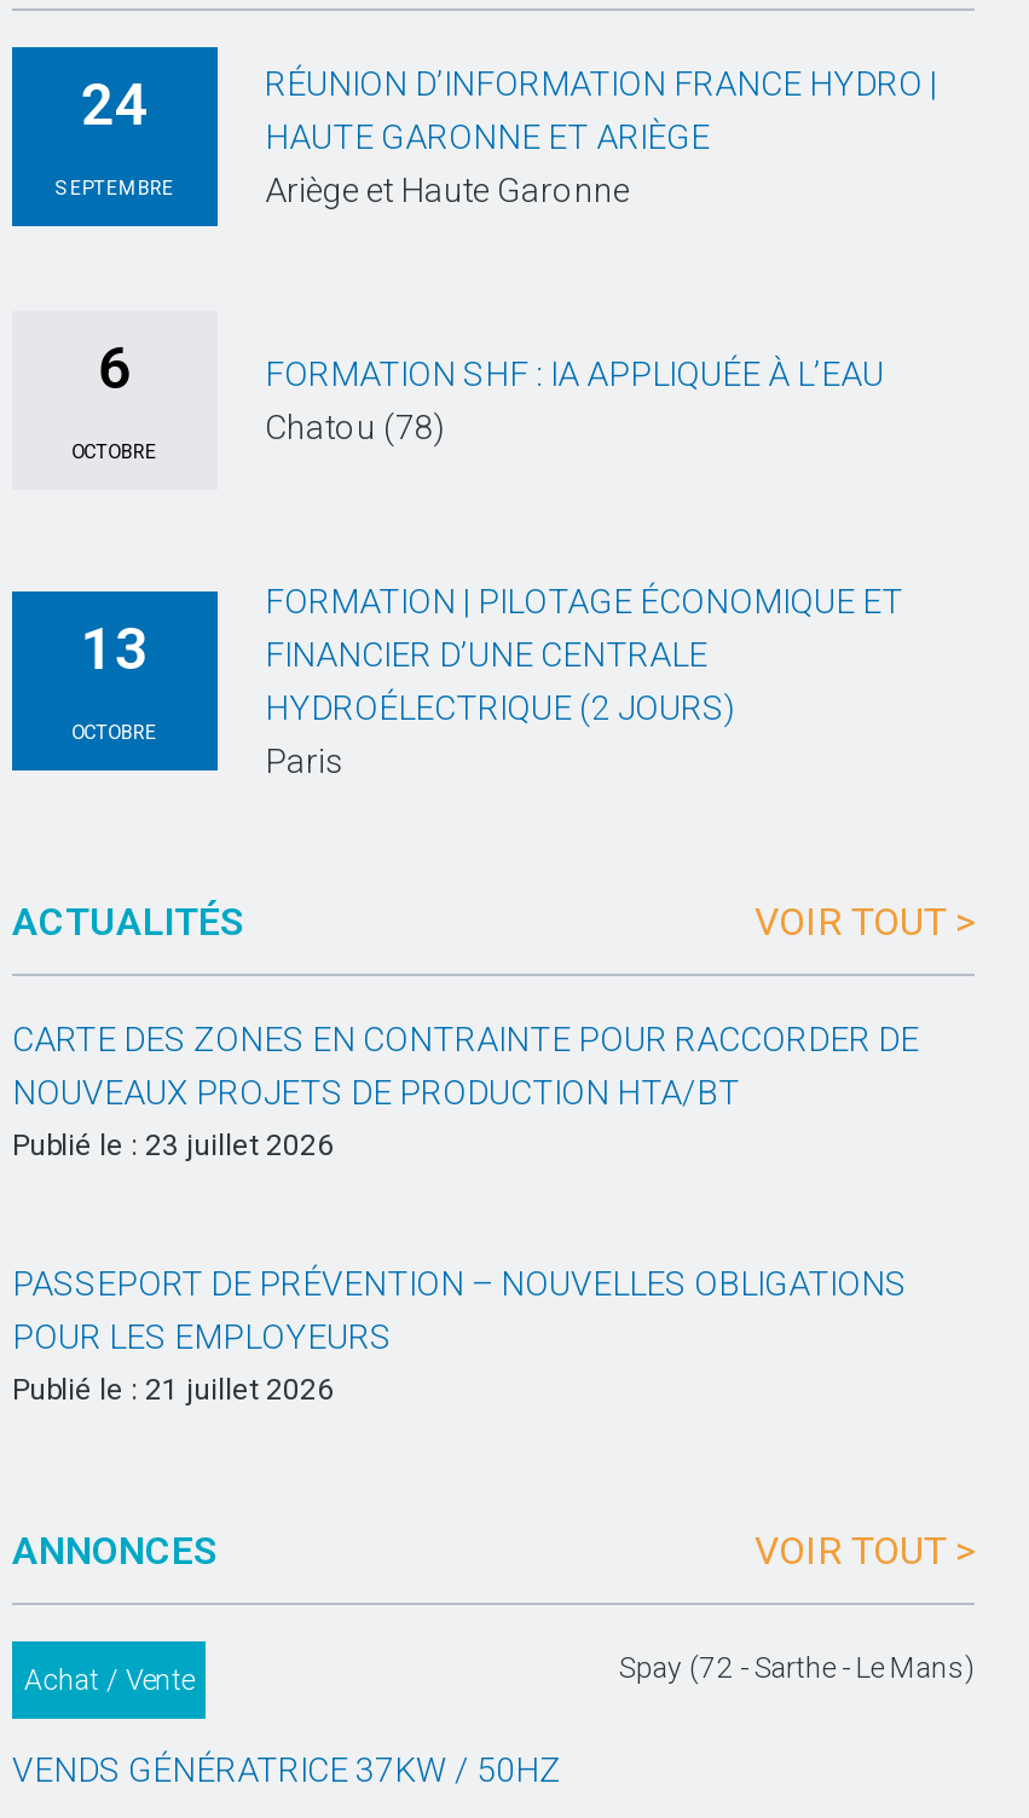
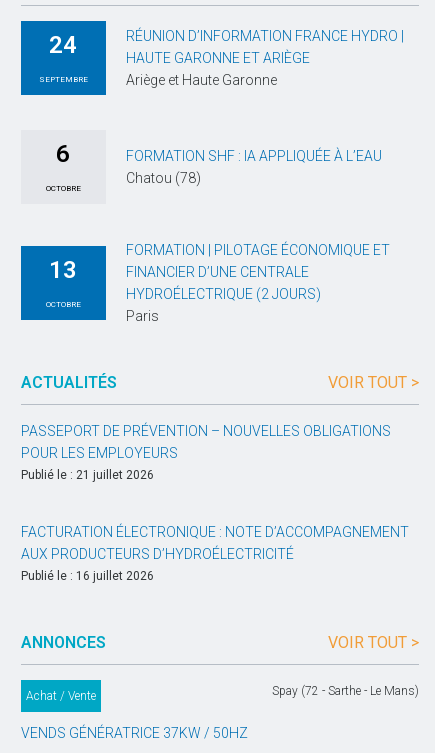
[12,1020,919,1162] CARTE DES ZONES EN CONTRAINTE POUR RACCORDER DE | NOUVEAUX PROJETS DE PRODUCTION HTA/BT | Publié le : 23 juillet 2026 -> none
moved [12,1264,907,1407] -> [21,423,391,482]: PASSEPORT DE PRÉVENTION – NOUVELLES OBLIGATIONS | POUR LES EMPLOYEURS | Publié le : 21 juillet 2026
none -> [21,524,409,583] FACTURATION ÉLECTRONIQUE : NOTE D’ACCOMPAGNEMENT | AUX PRODUCTEURS D’HYDROÉLECTRICITÉ | Publié le : 16 juillet 2026

